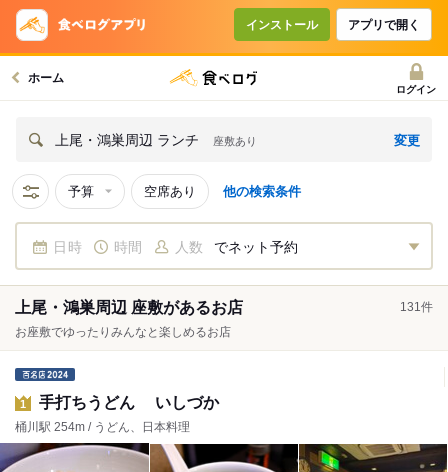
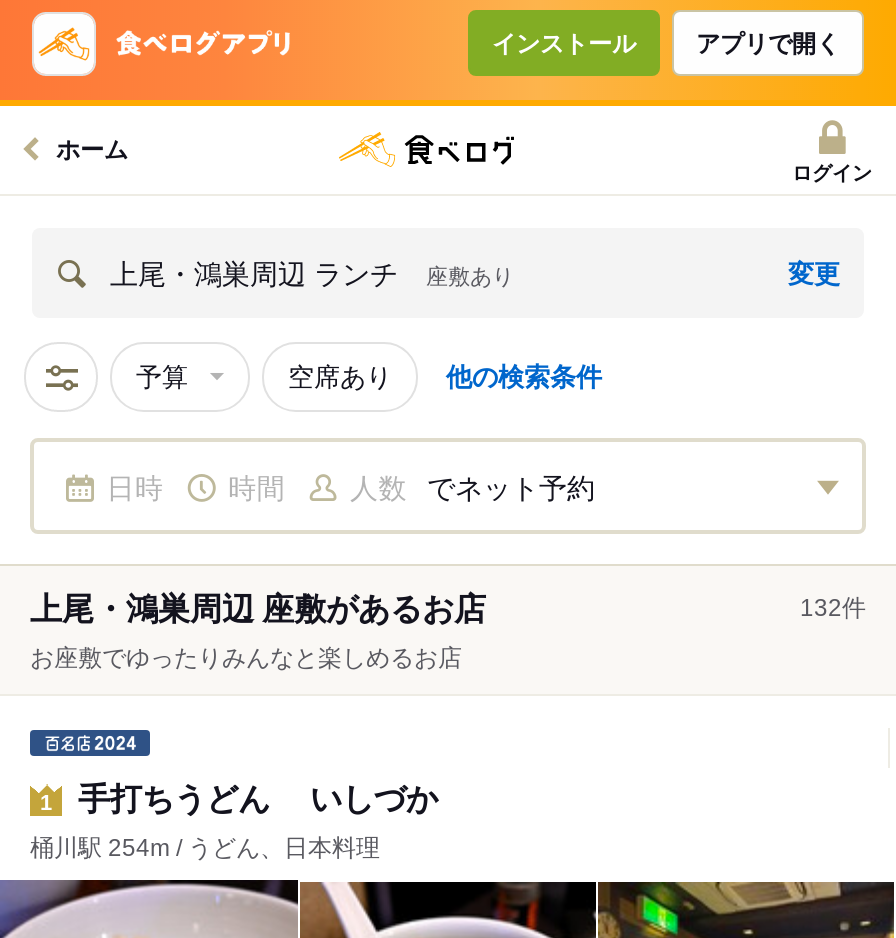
[400,300,433,314] 131件 -> [800,595,866,623] 132件

